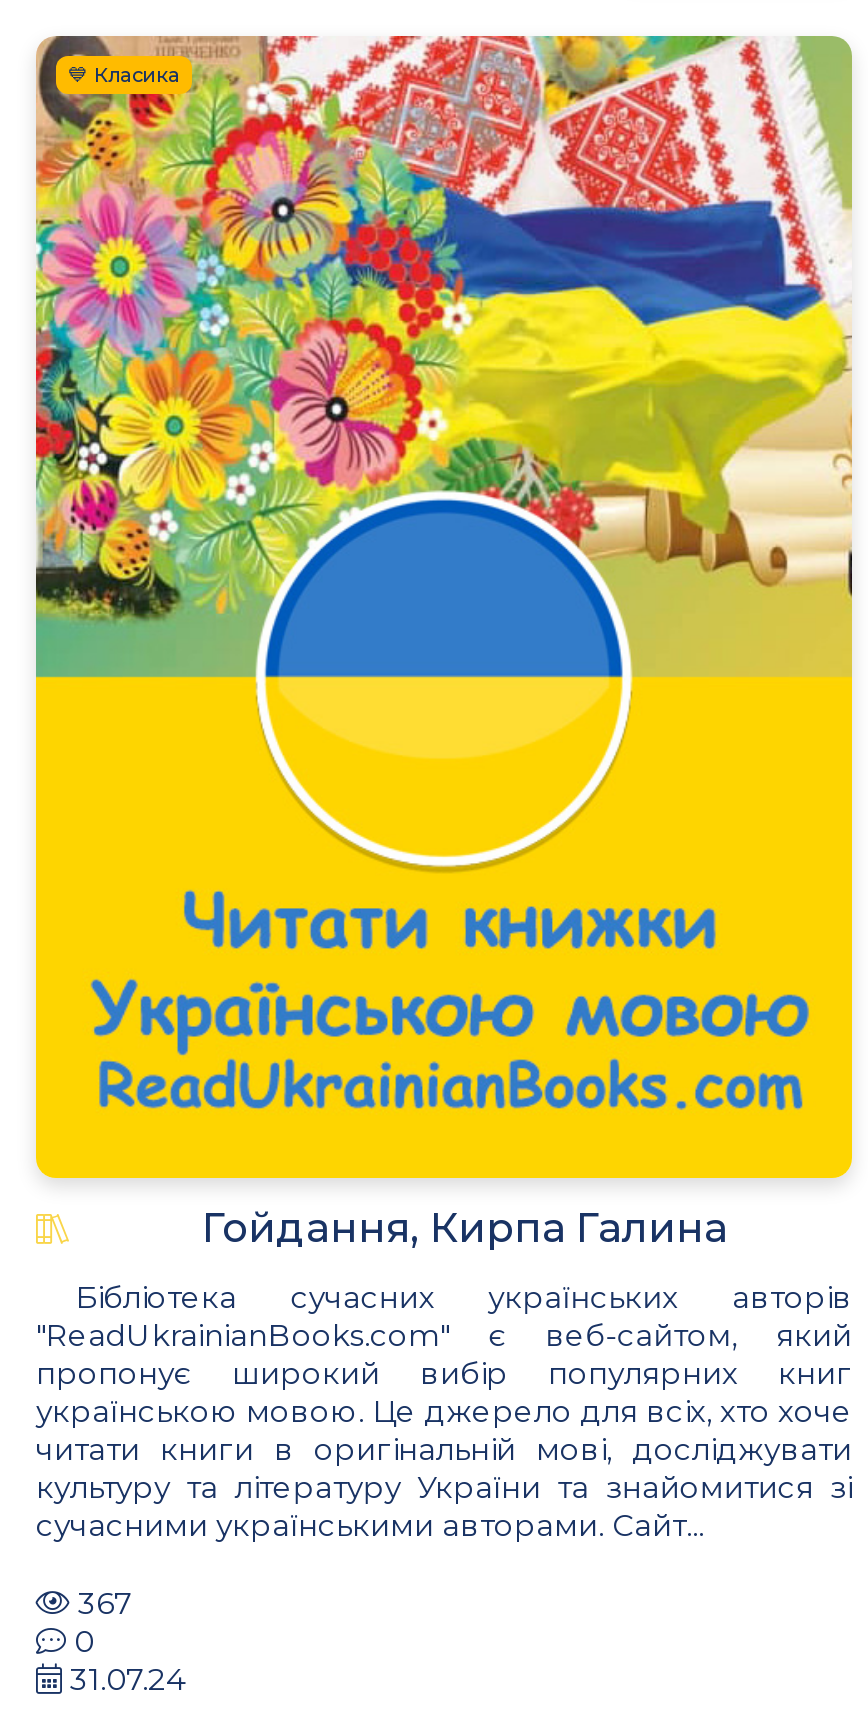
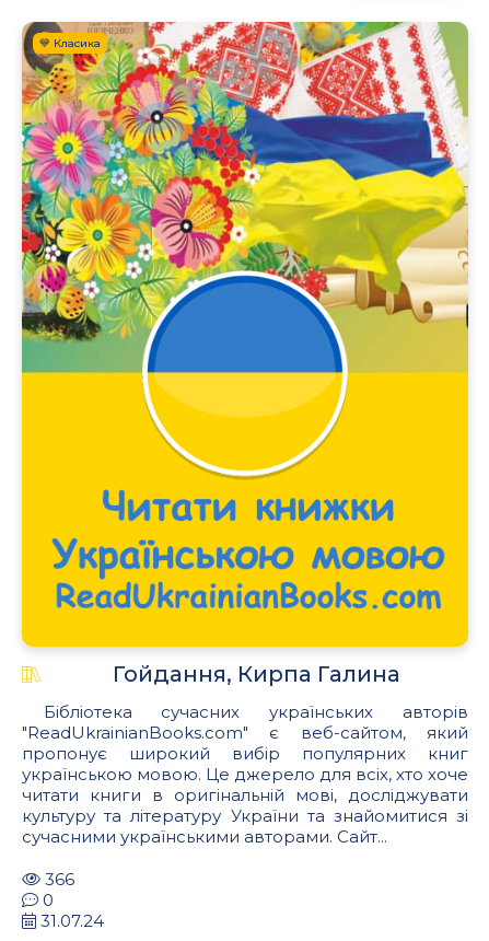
[70,1585,132,1623] 367 -> [40,869,74,890] 366

